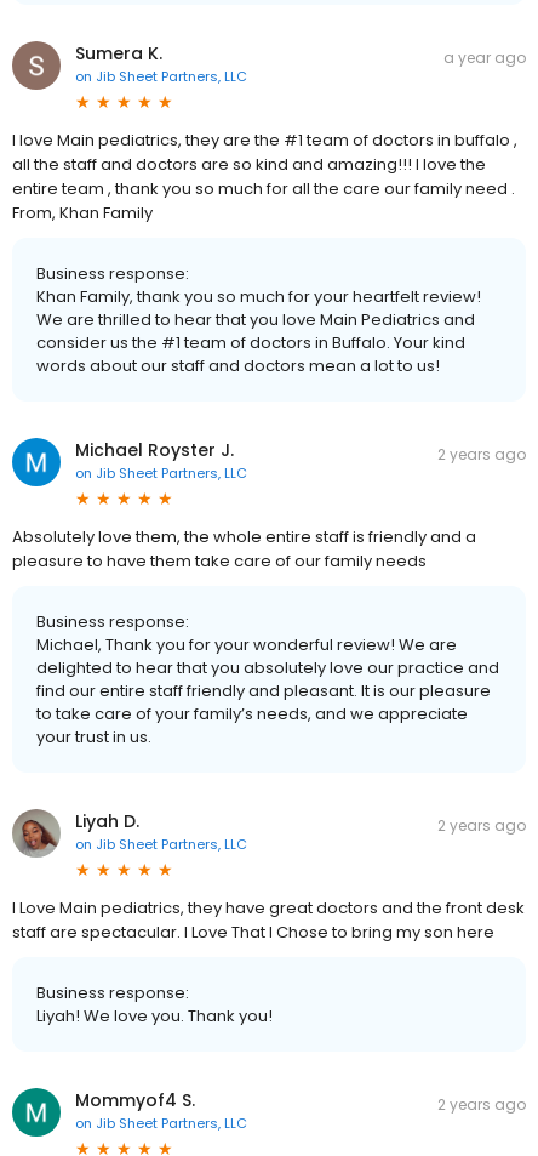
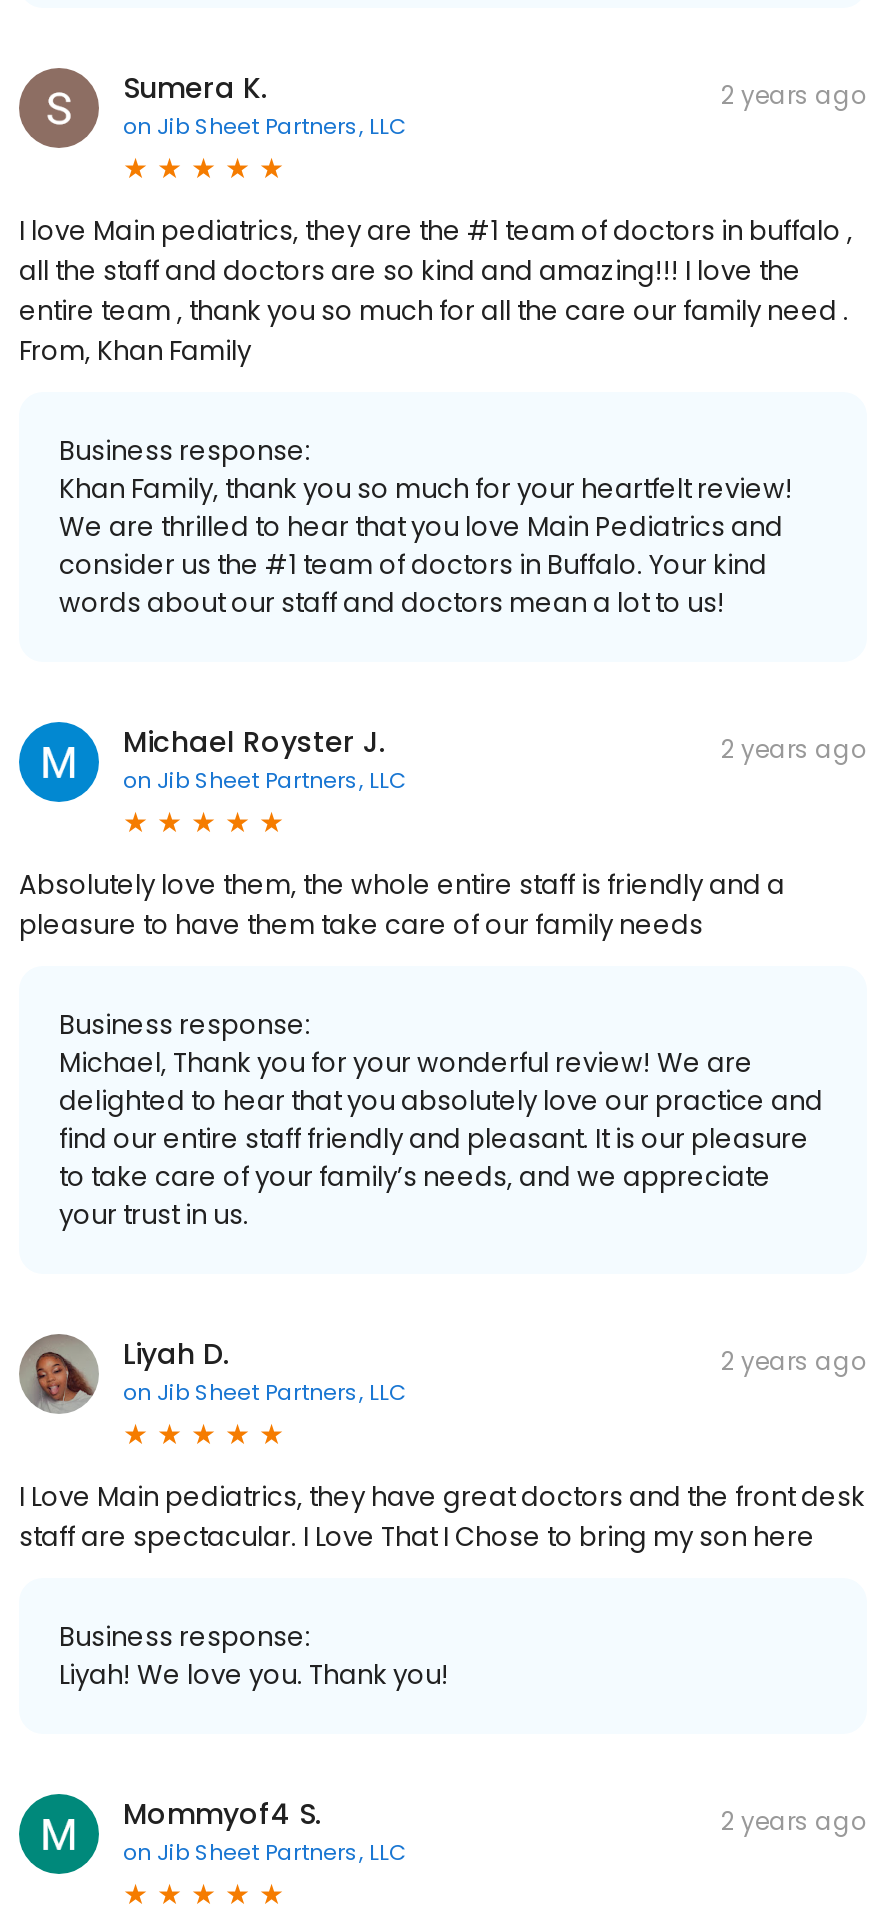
[443,47,526,68] a year ago -> [721,77,867,111] 2 years ago

